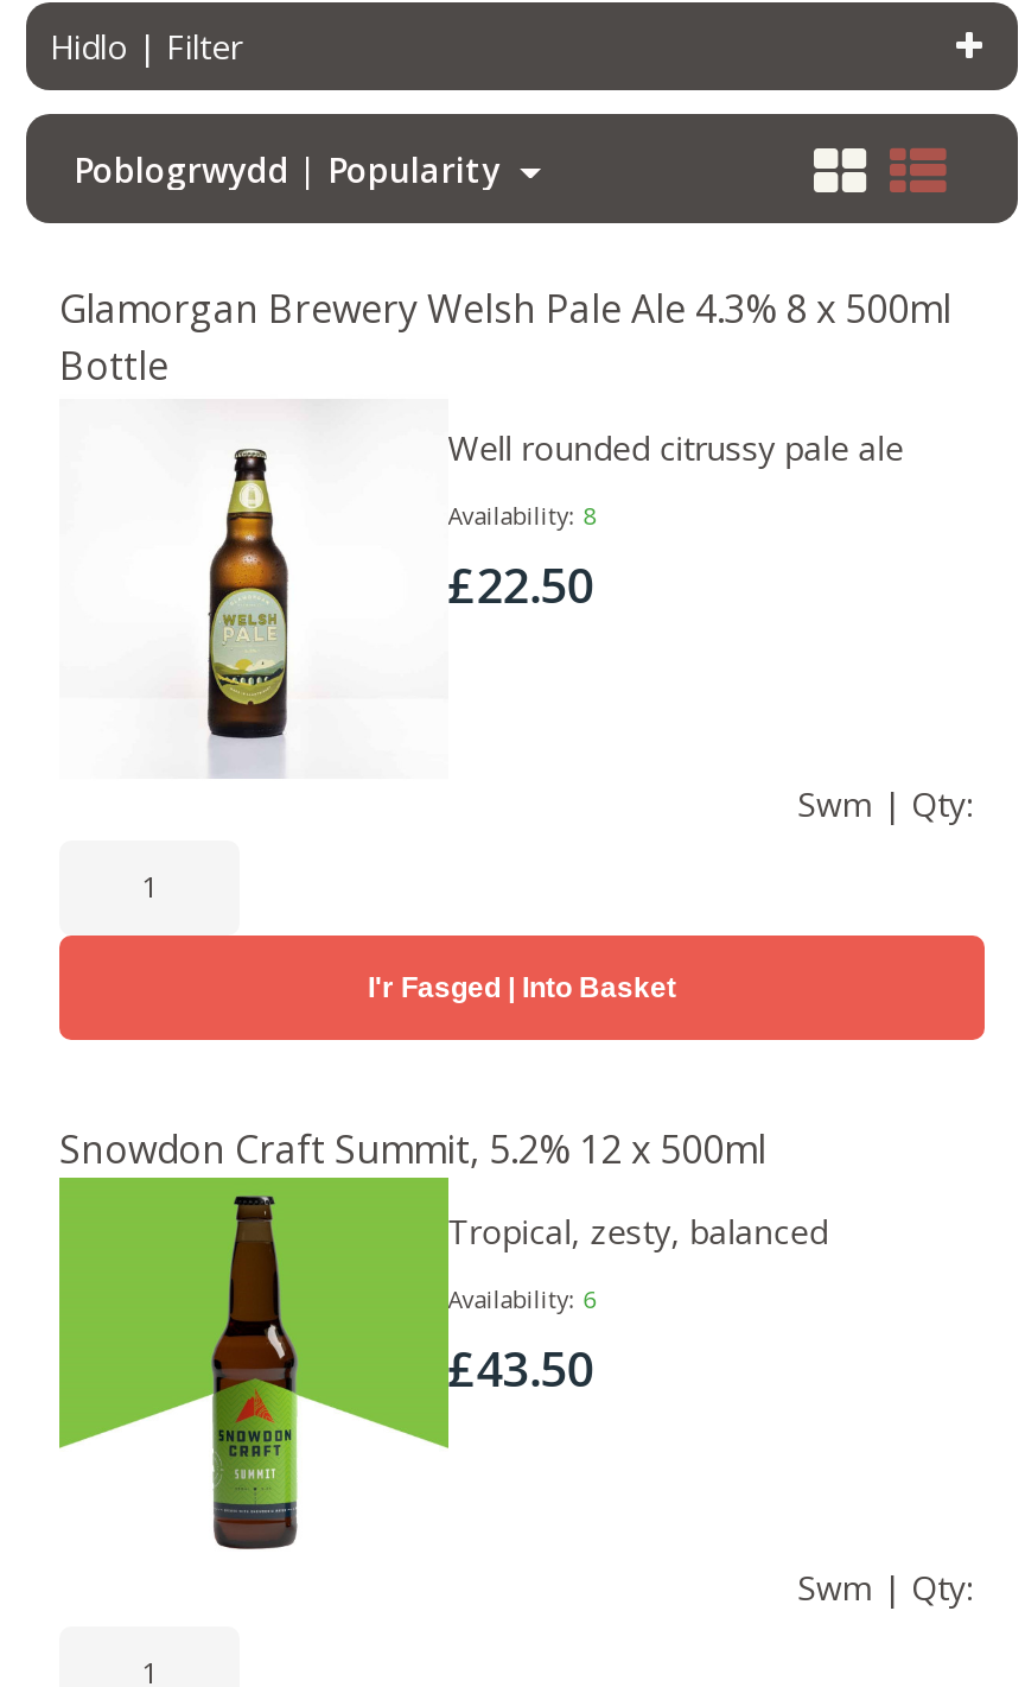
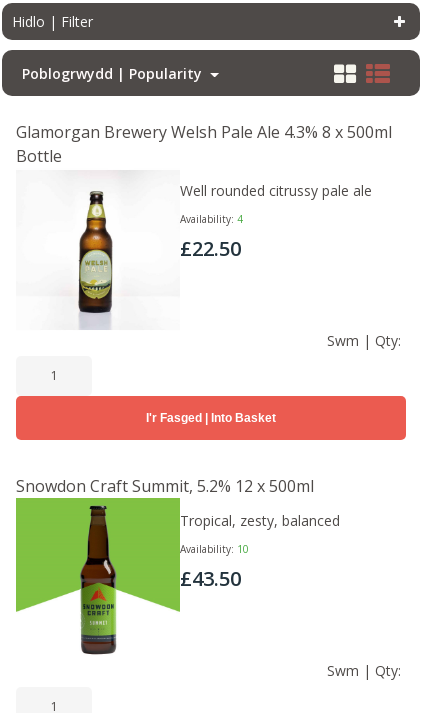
[448,499,597,532] Availability: 8 -> [180,212,243,226] Availability: 4
[448,1283,597,1316] Availability: 6 -> [180,542,249,556] Availability: 10

